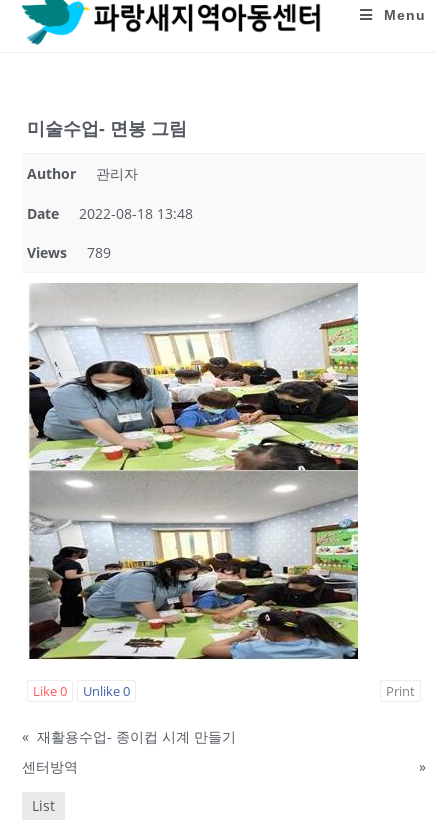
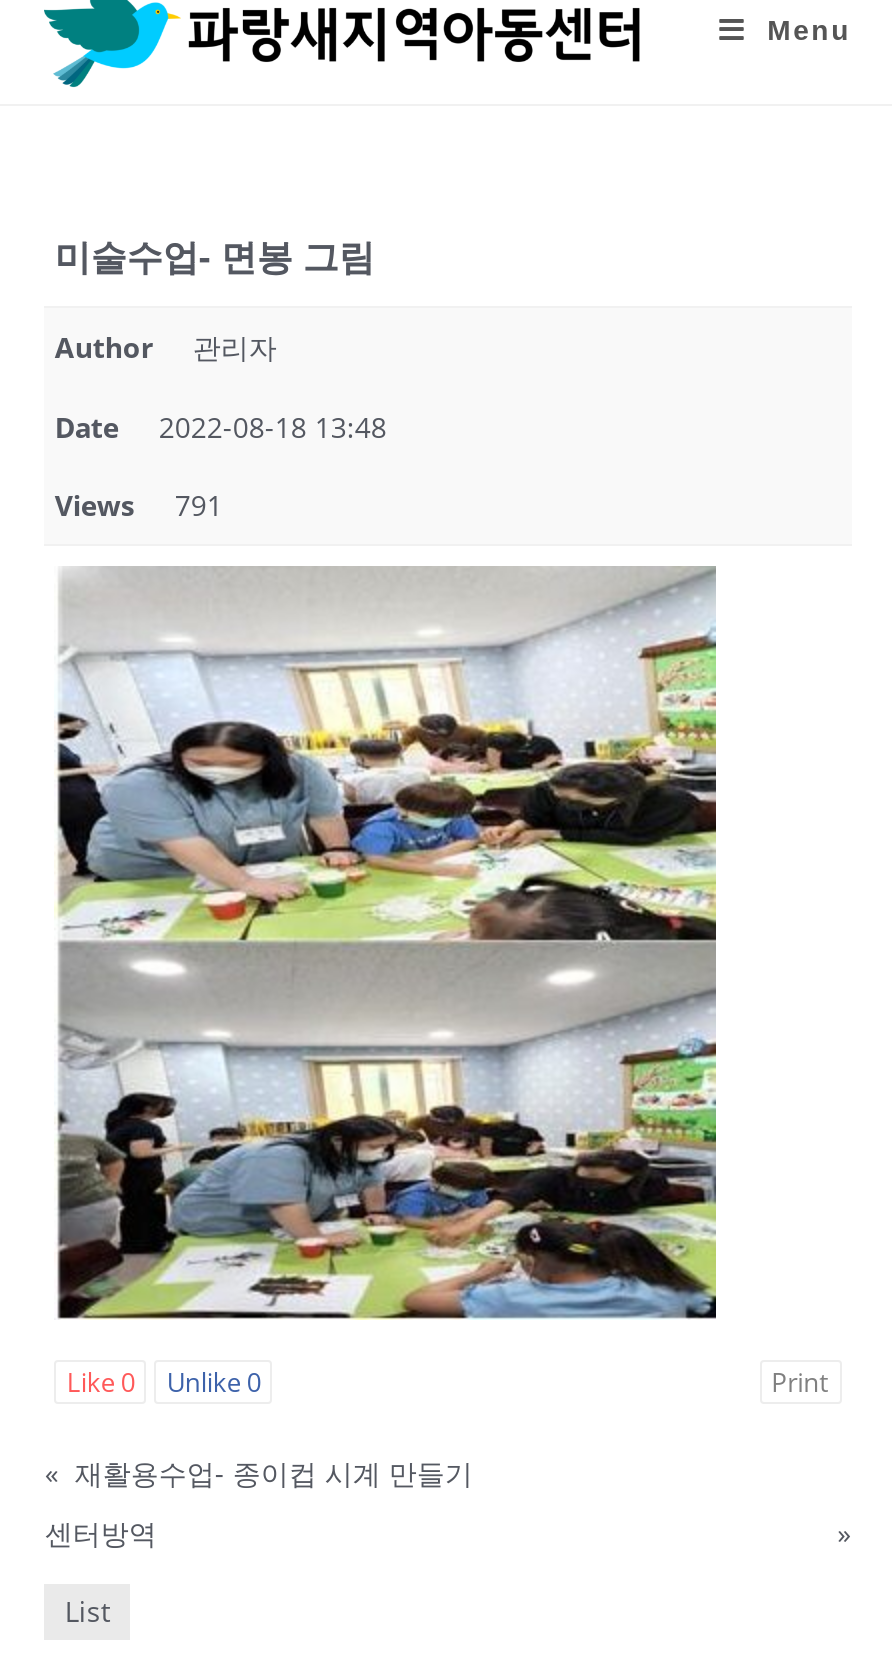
[27,243,111,262] Views 789 -> [55,486,223,524] Views 791

